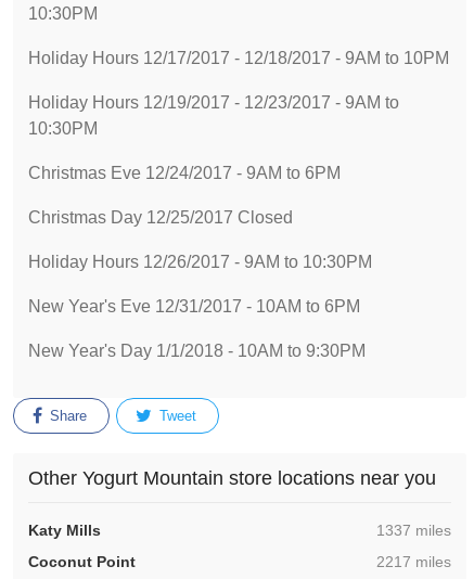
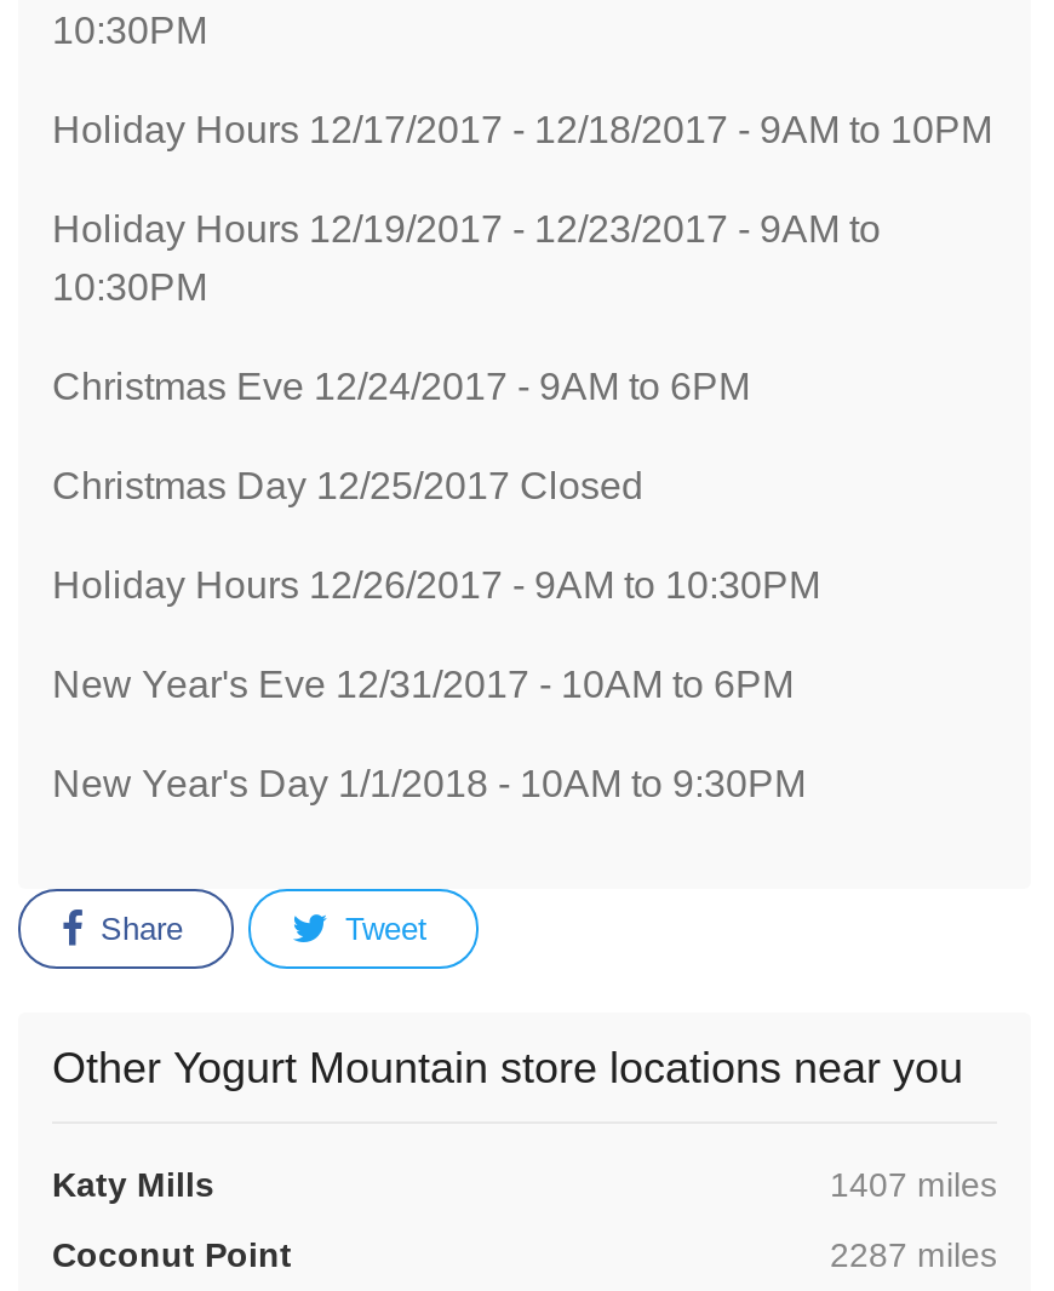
[376,522,451,539] 1337 miles -> [830,1165,997,1204] 1407 miles
[376,553,451,570] 2217 miles -> [830,1235,997,1274] 2287 miles

